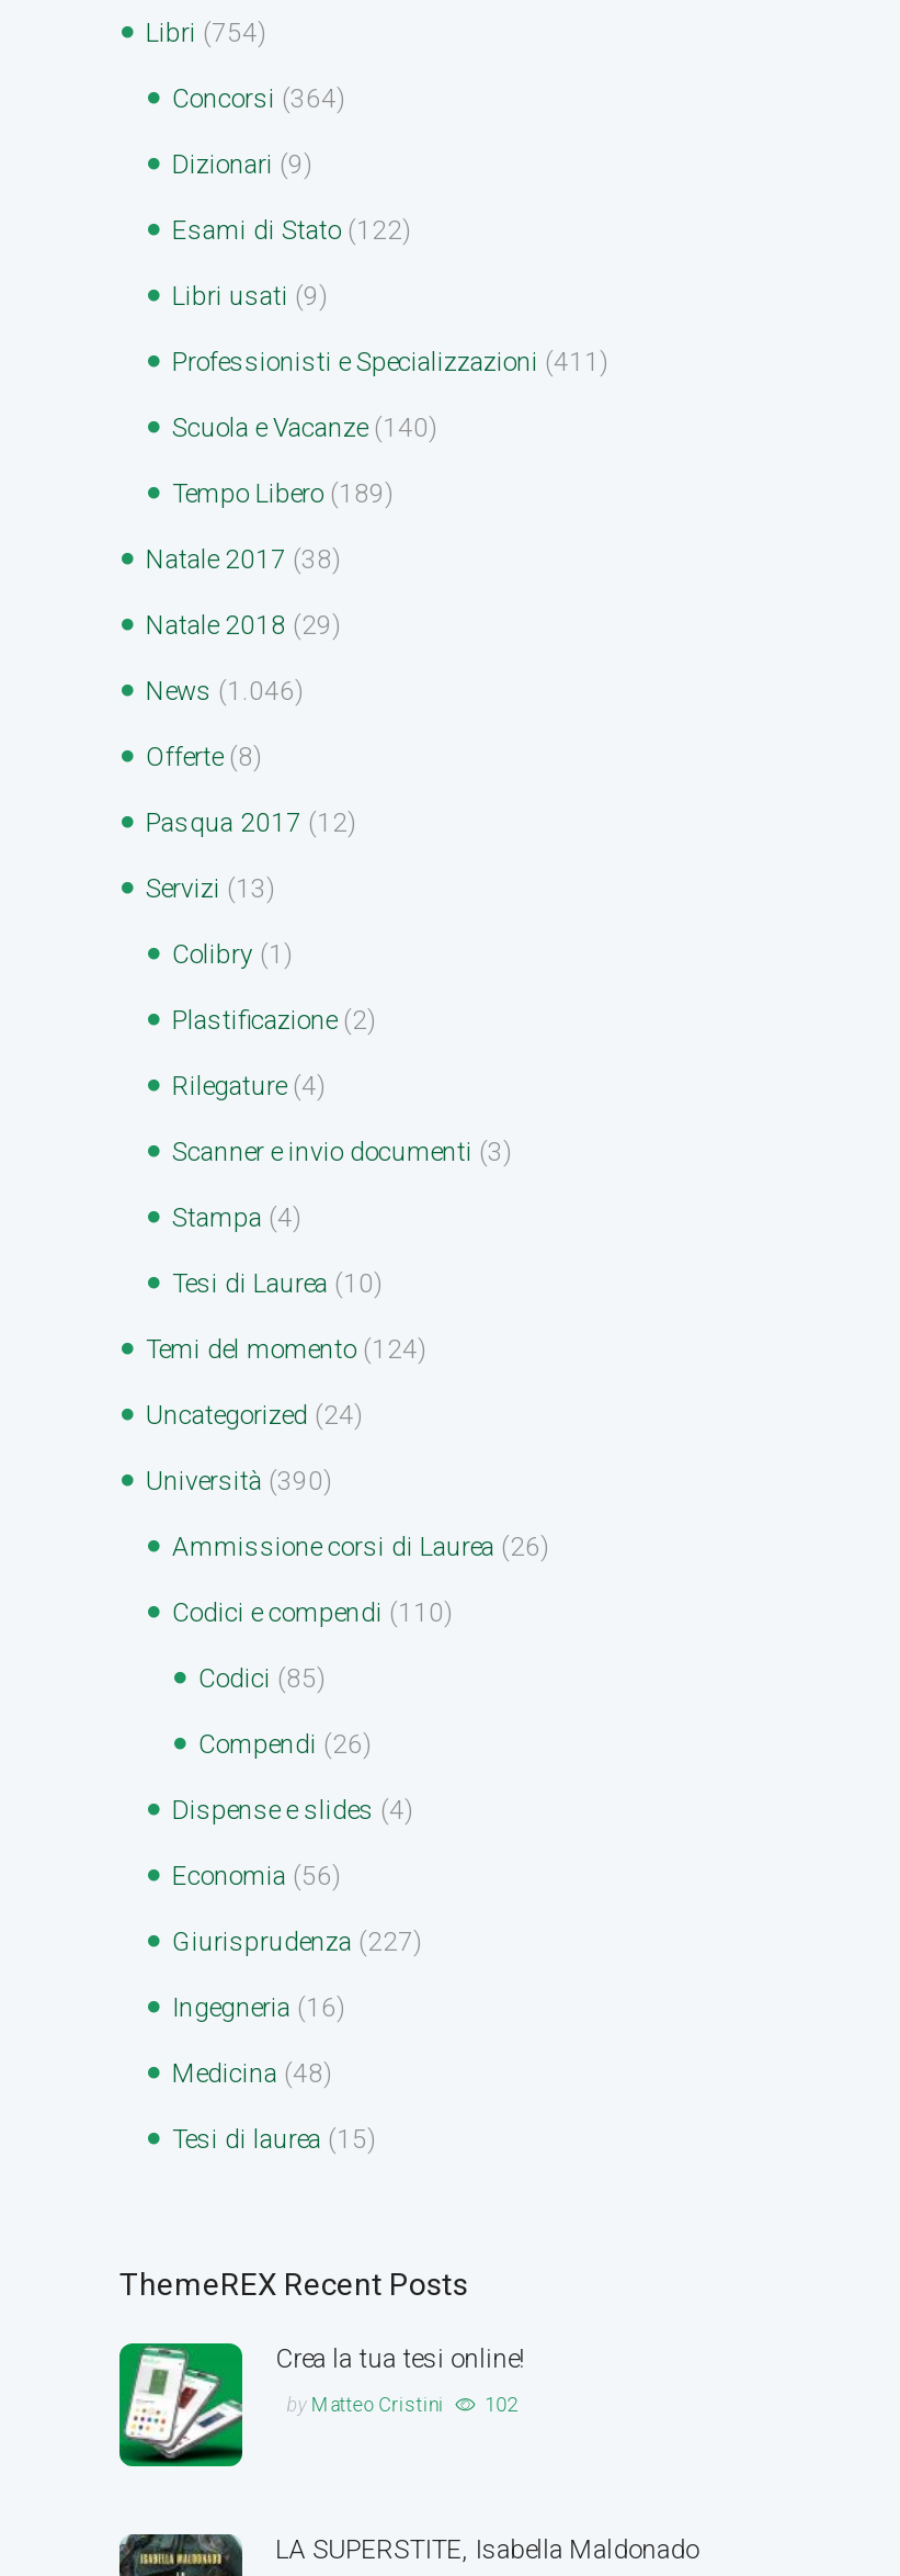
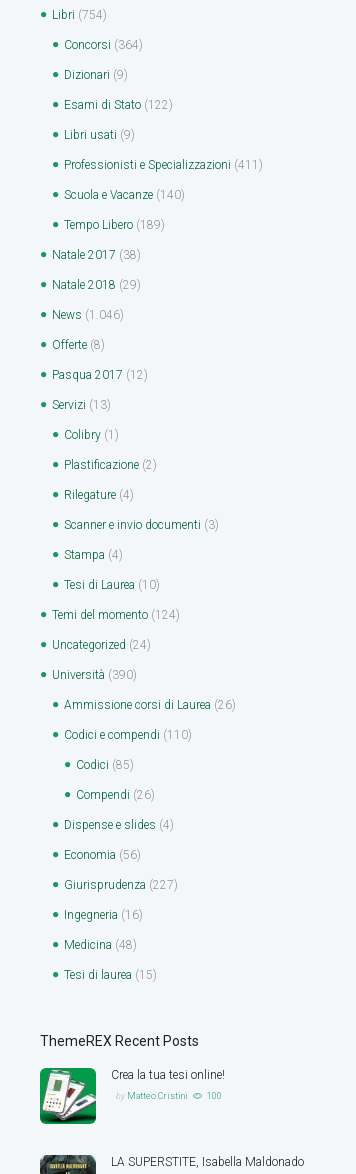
[287,2393,518,2415] by Matteo Cristini 102 -> [116,1091,222,1101] by Matteo Cristini 100

